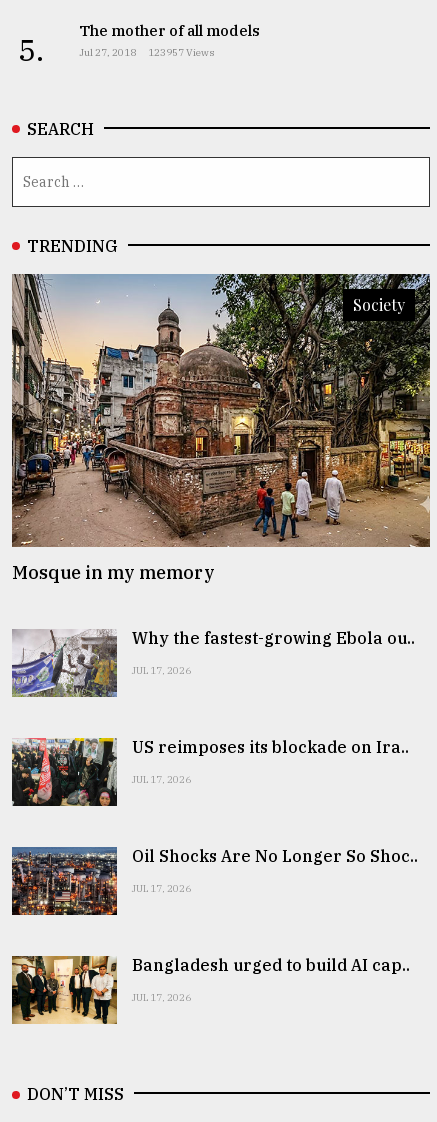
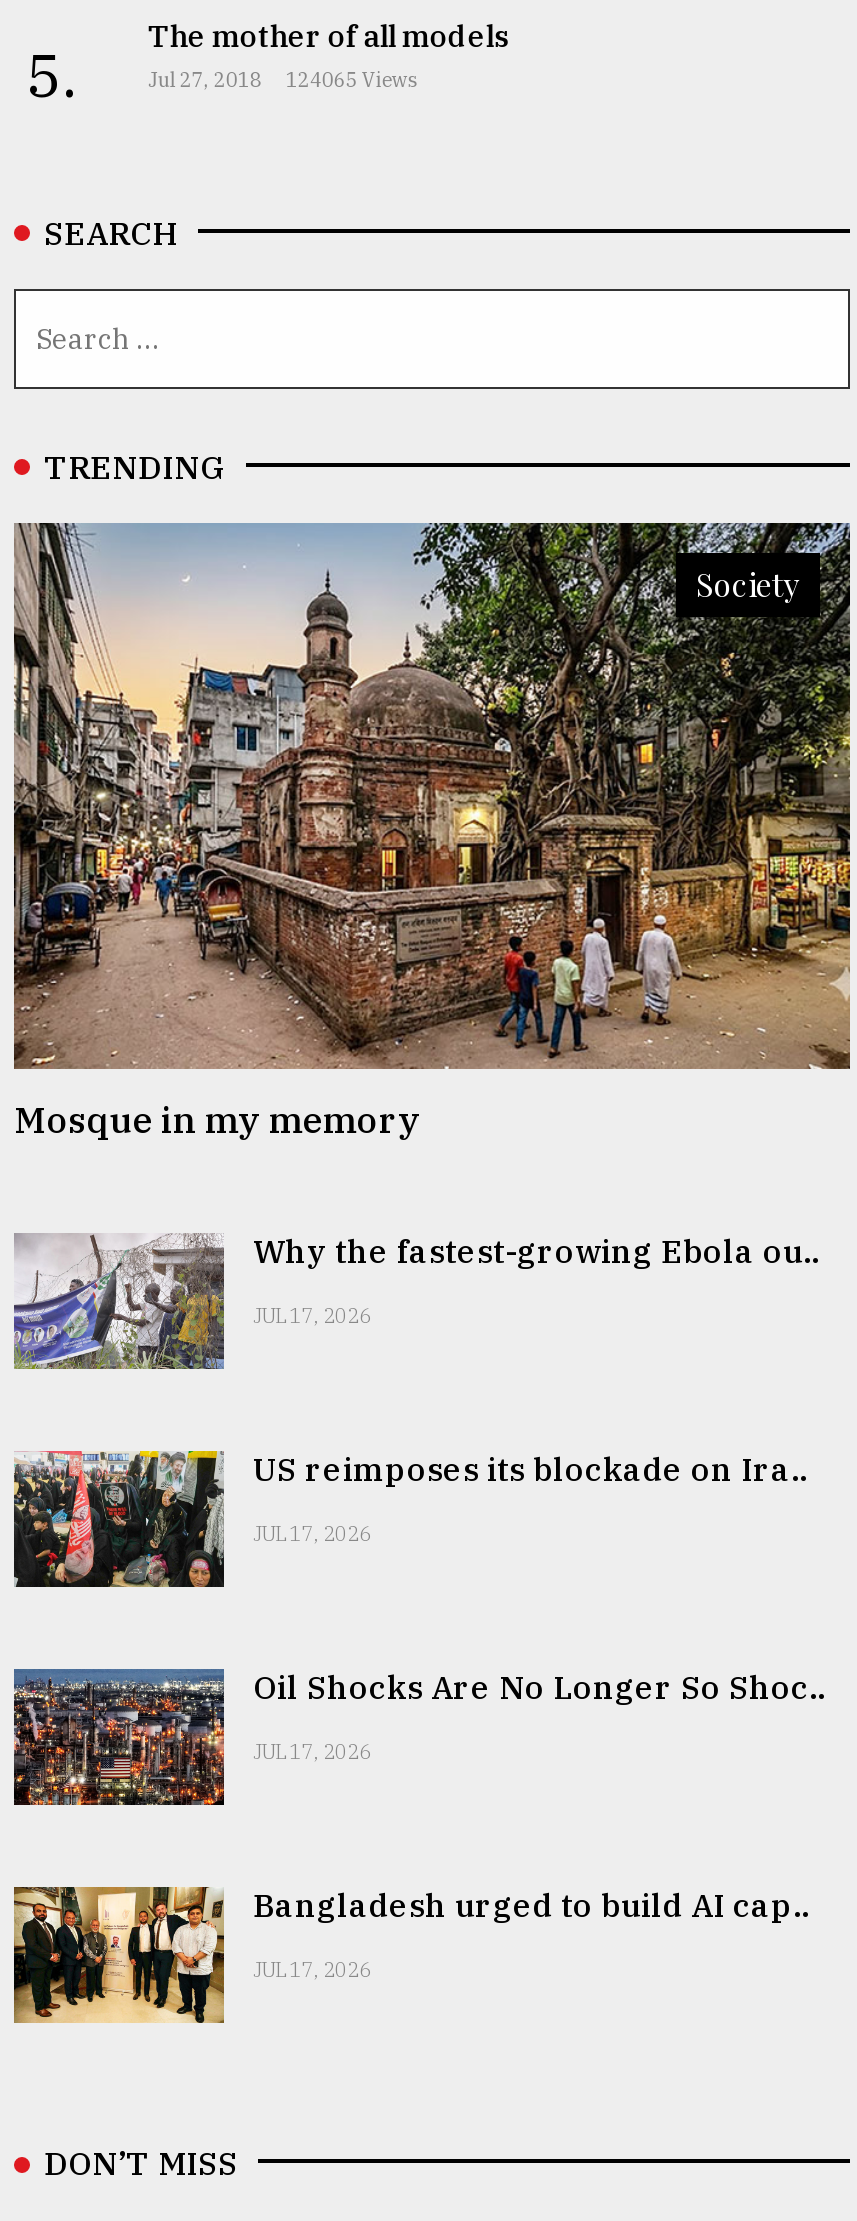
[79,46,215,59] Jul 27, 2018 123957 Views -> [148,67,420,93] Jul 27, 2018 124065 Views

